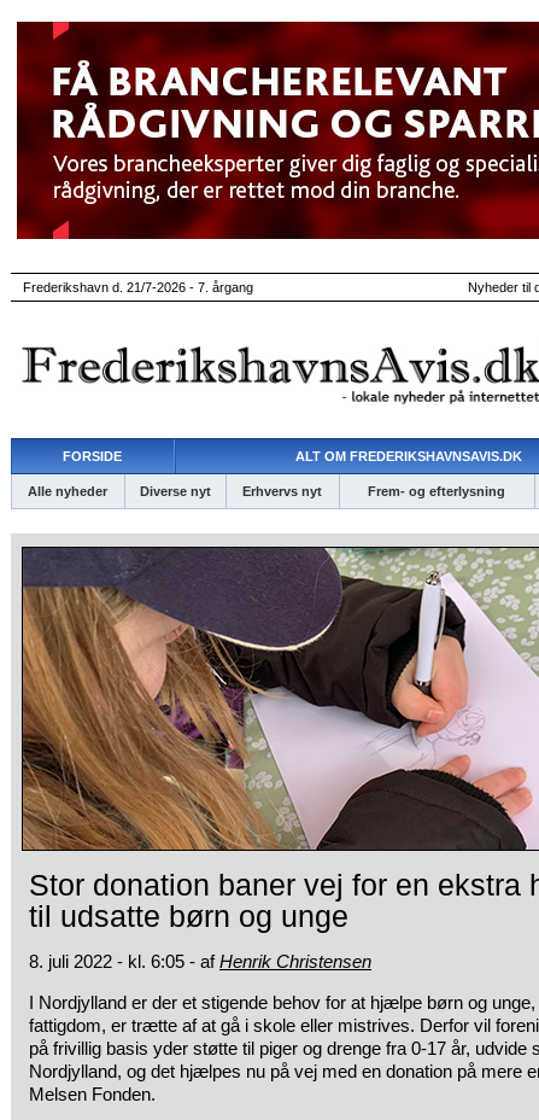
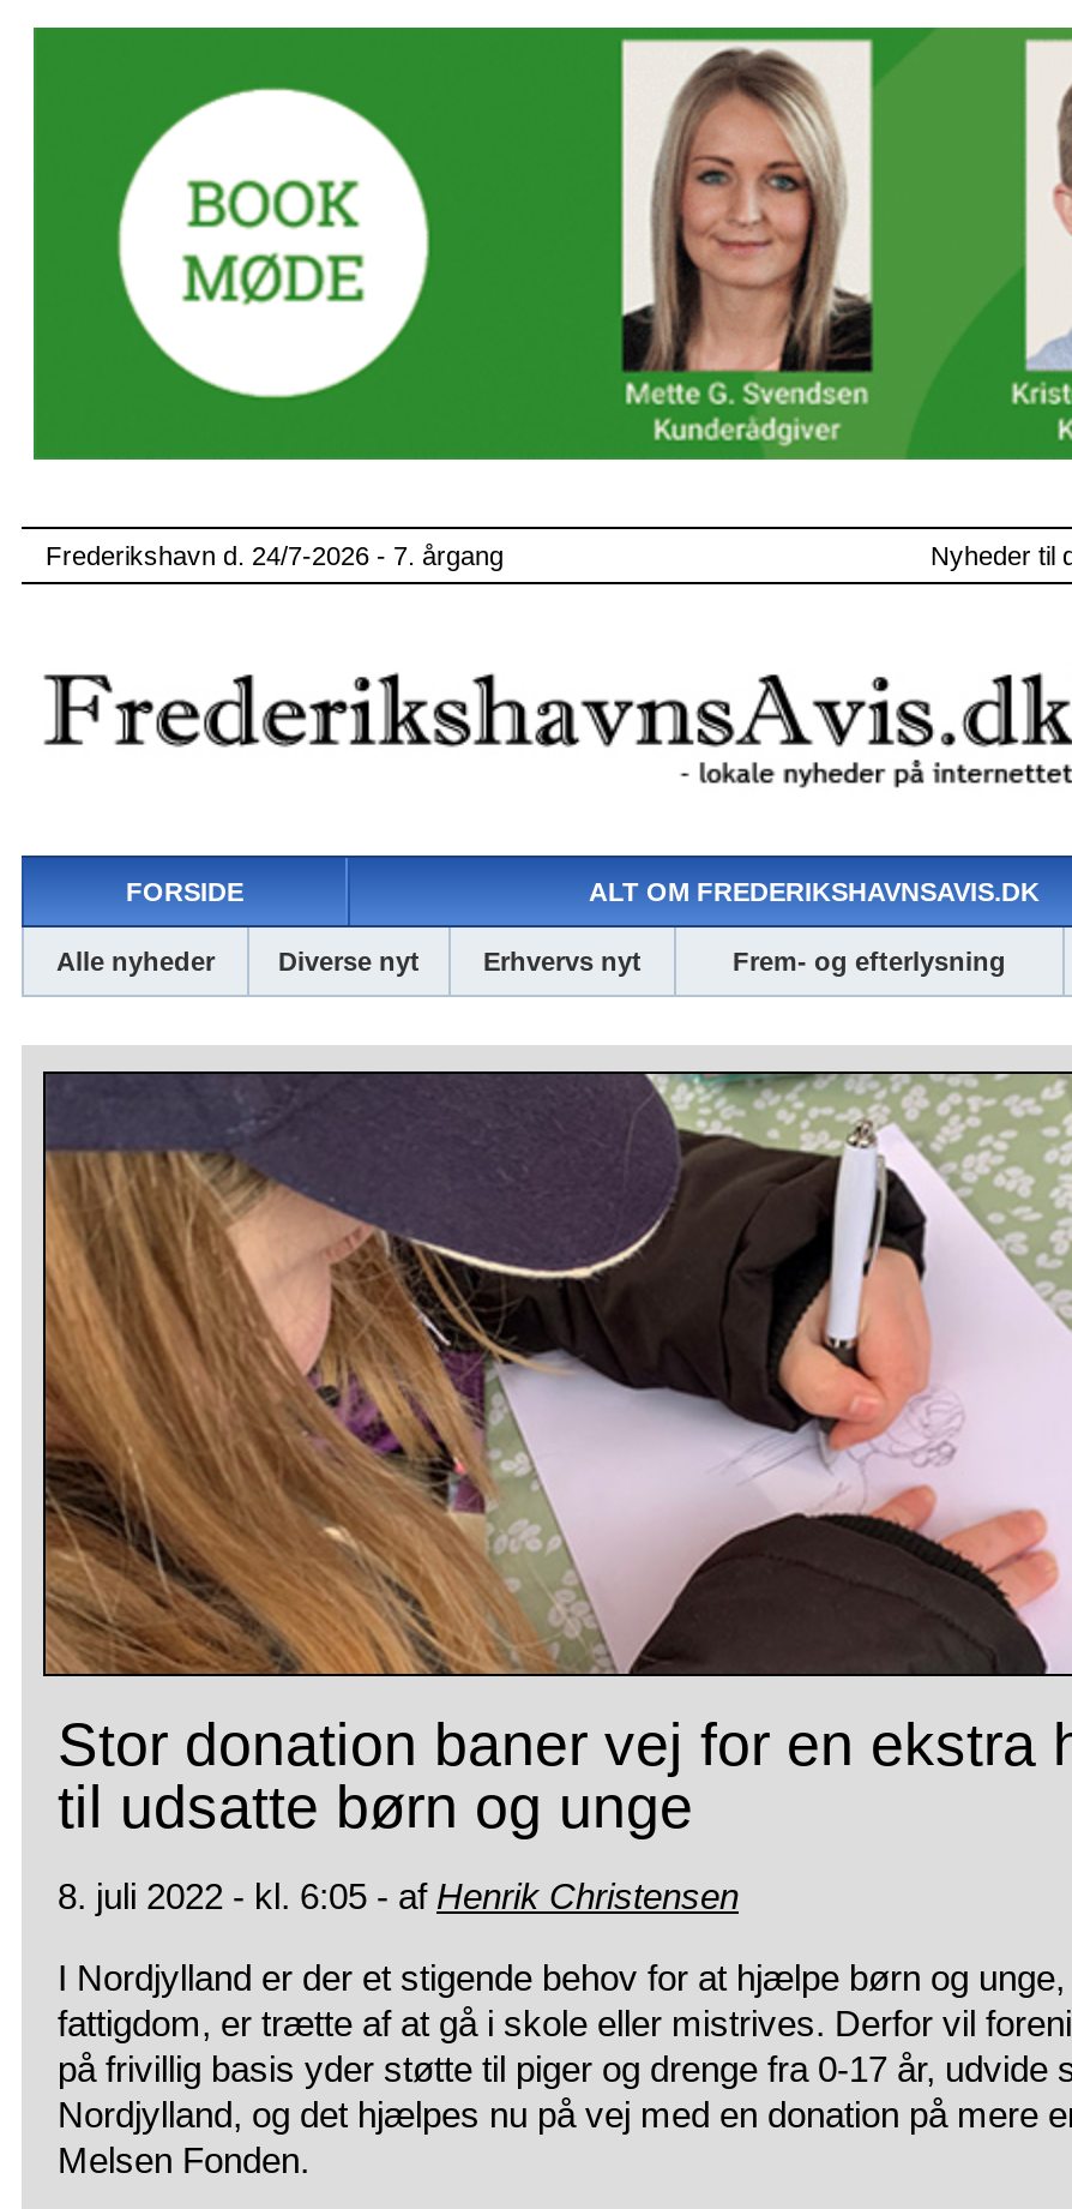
[16,21,535,294] [image] | Frederikshavn d. 21/7-2026 - 7. årgang -> [31,25,1065,570] [image] | Frederikshavn d. 24/7-2026 - 7. årgang

